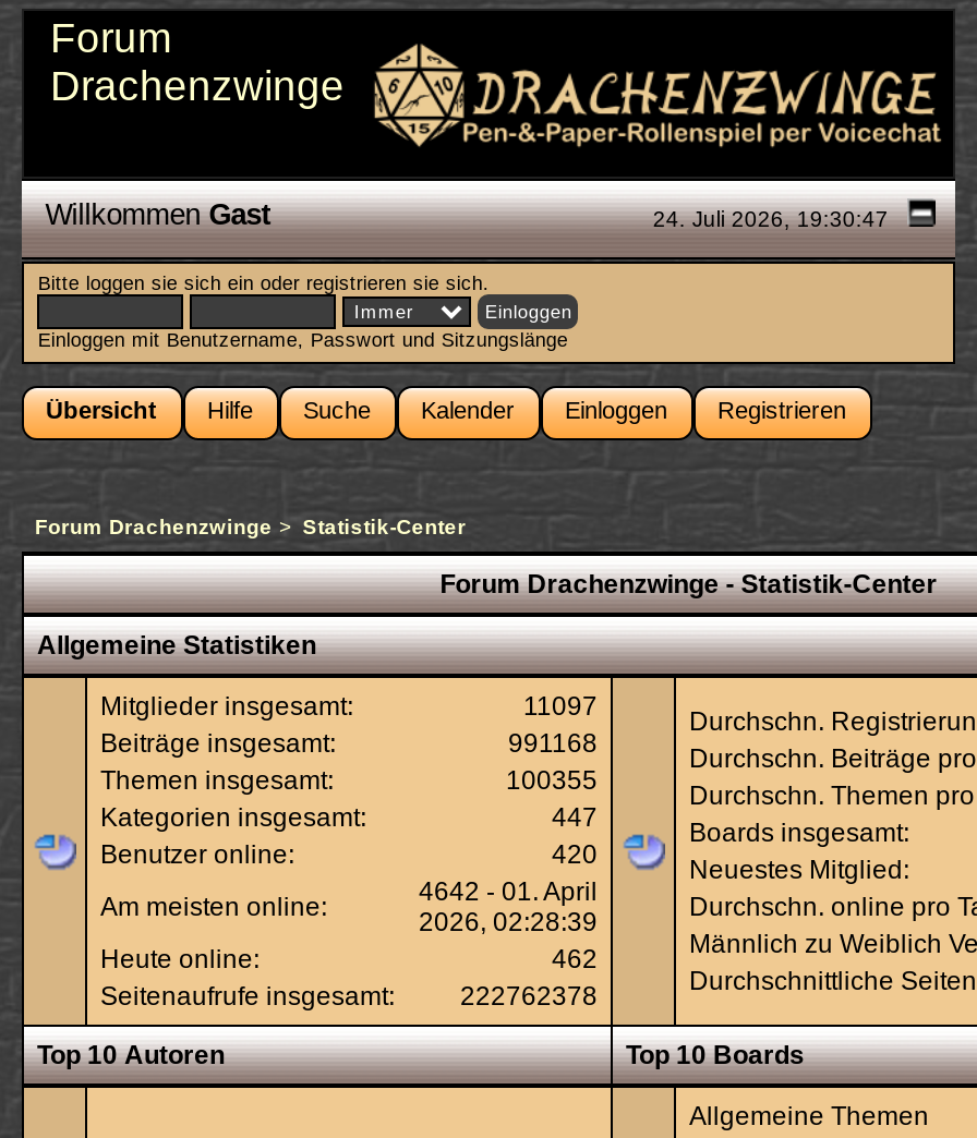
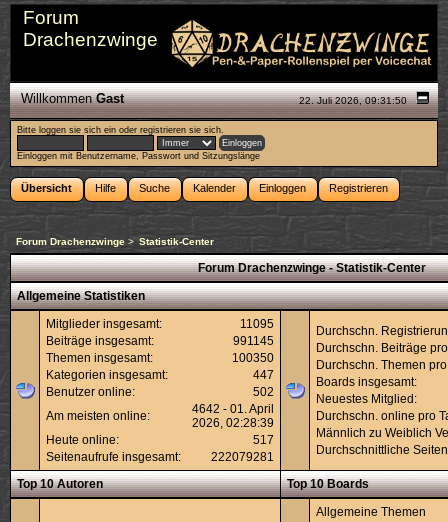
[653,207,895,231] 24. Juli 2026, 19:30:47 -> [299,95,410,106] 22. Juli 2026, 09:31:50
[523,690,598,721] 11097 -> [240,317,274,331] 11095
[508,727,598,758] 991168 -> [233,334,274,348] 991145
[506,765,598,795] 100355 -> [232,351,274,365] 100350
[552,839,598,869] 420 -> [253,385,274,399] 502
[552,943,598,974] 462 -> [253,433,274,447] 517
[460,980,598,1011] 222762378 -> [211,450,274,464] 222079281

